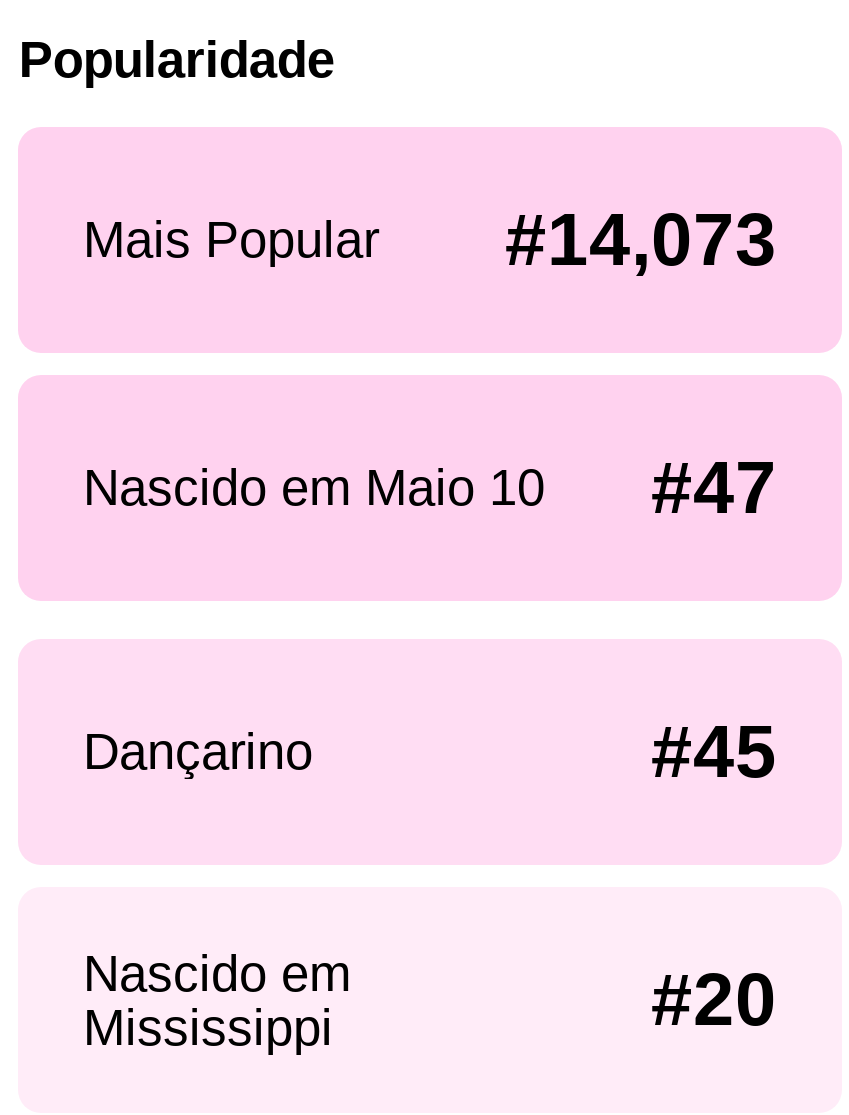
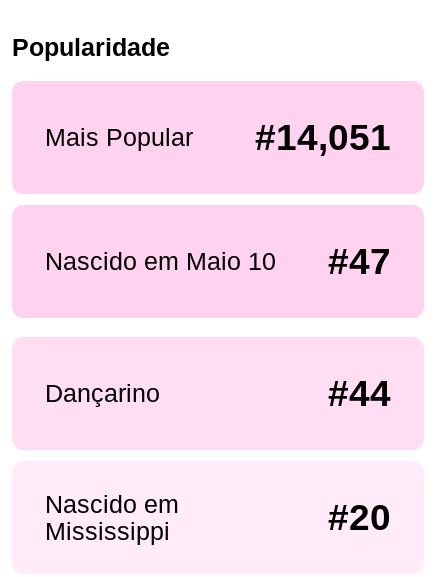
[505,199,777,281] #14,073 -> [255,117,391,158] #14,051
[651,711,777,793] #45 -> [328,373,391,414] #44

